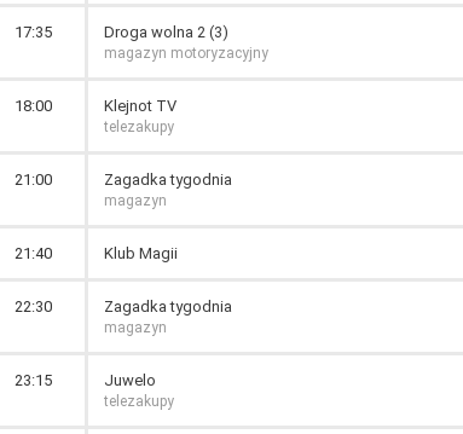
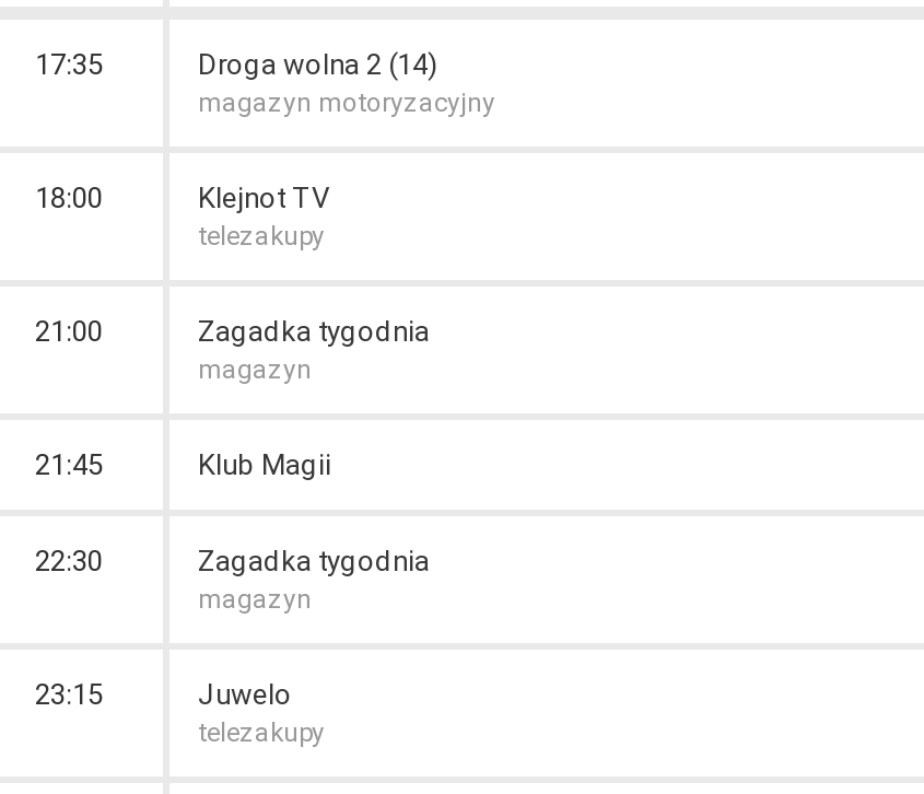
[104,23,228,41] Droga wolna 2 (3) -> [198,48,438,81] Droga wolna 2 (14)
[14,244,51,262] 21:40 -> [35,448,103,481] 21:45

